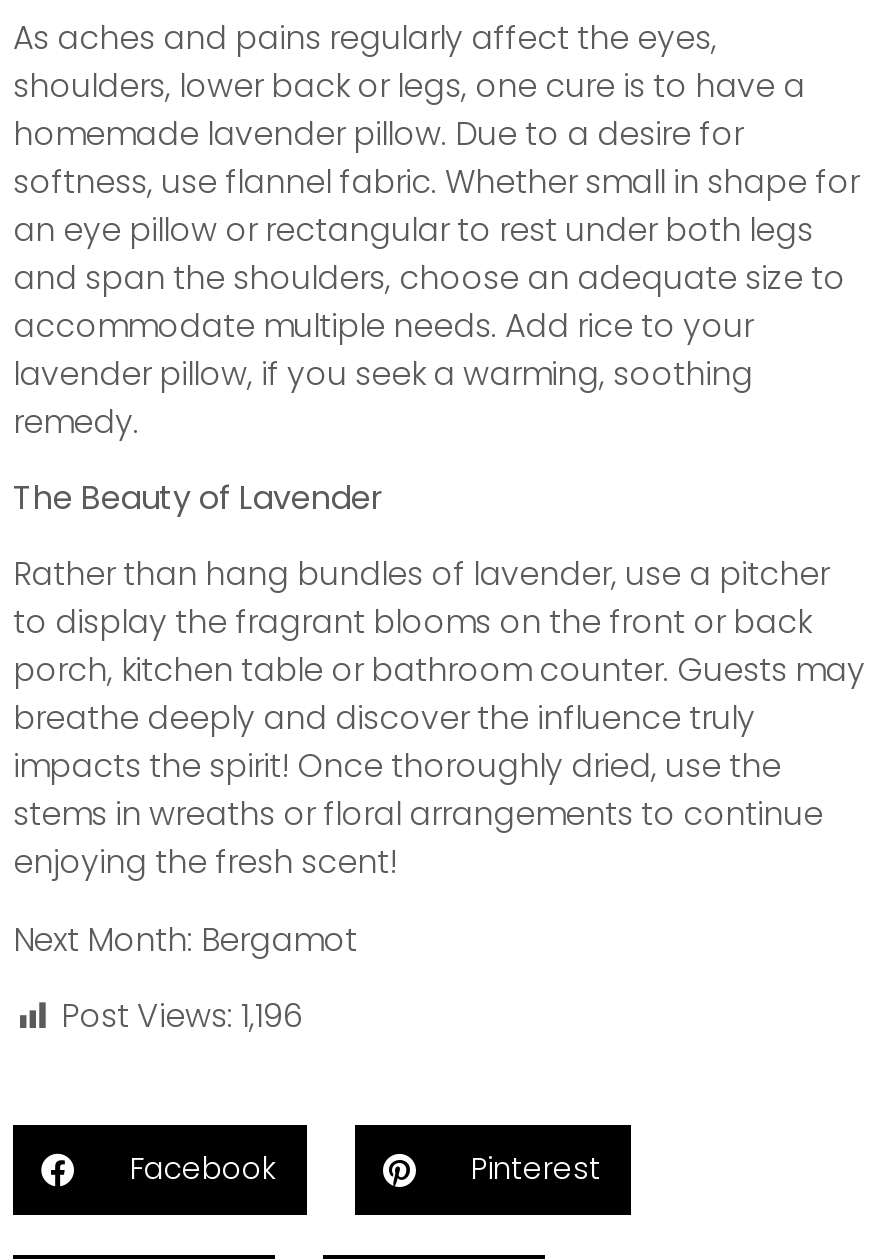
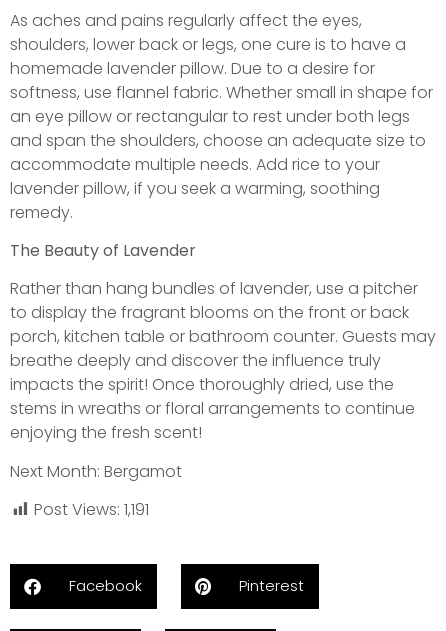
[61,993,303,1039] Post Views: 1,196 -> [34,498,149,521] Post Views: 1,191

